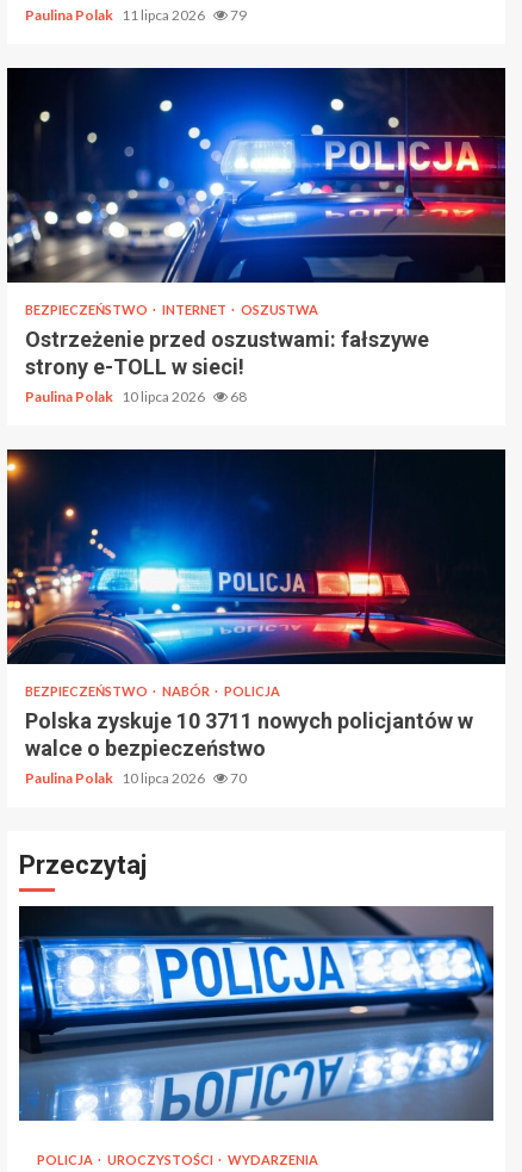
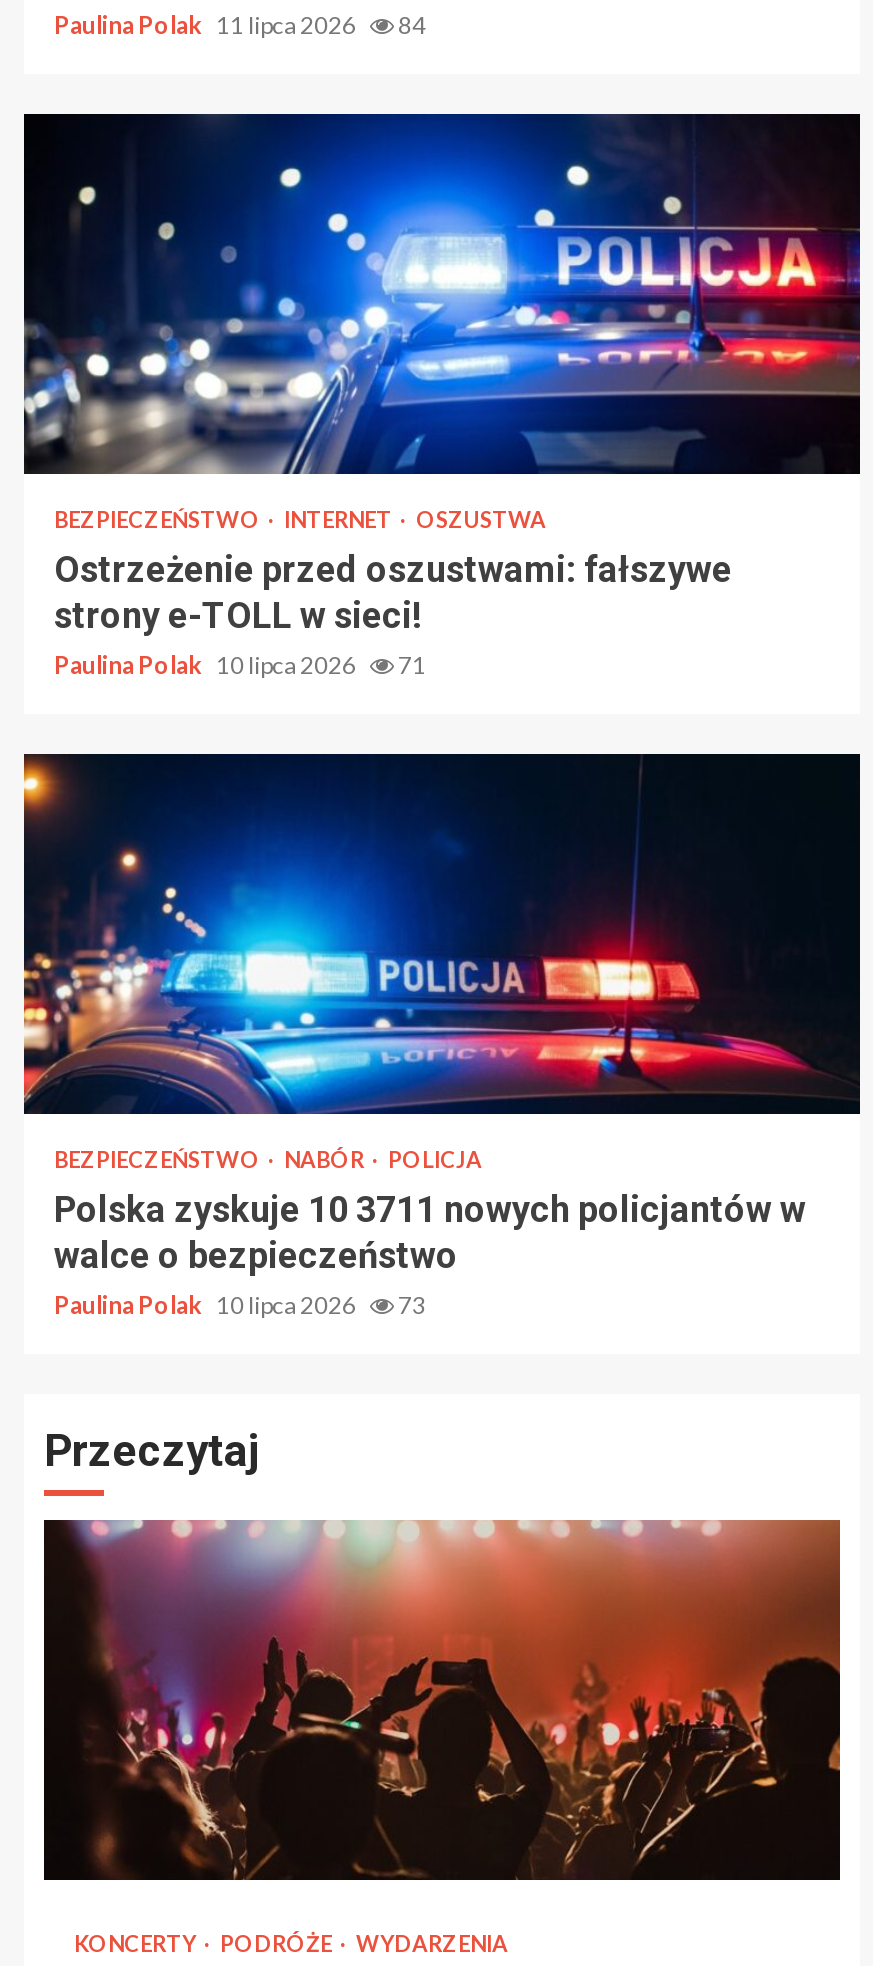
[25,6,247,24] Paulina Polak 11 lipca 2026 79 -> [54,10,426,40] Paulina Polak 11 lipca 2026 84
[25,387,247,405] Paulina Polak 10 lipca 2026 68 -> [54,650,426,680] Paulina Polak 10 lipca 2026 71
[25,769,247,787] Paulina Polak 10 lipca 2026 70 -> [54,1290,426,1320] Paulina Polak 10 lipca 2026 73
[18,905,495,1167] [image] | POLICJA | UROCZYSTOŚCI -> [42,1518,842,1957] [image] | KONCERTY | PODRÓŻE

